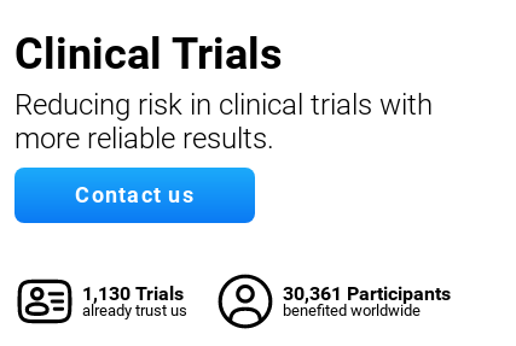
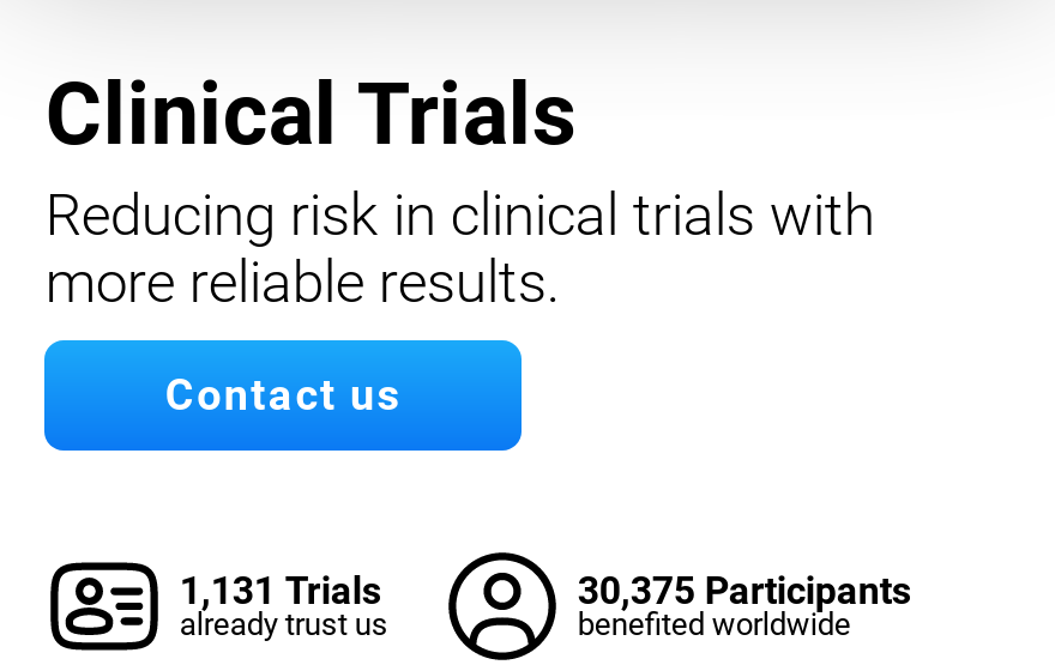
[83,282,184,304] 1,130 Trials -> [180,567,381,612] 1,131 Trials
[283,282,451,304] 30,361 Participants -> [578,567,911,612] 30,375 Participants

